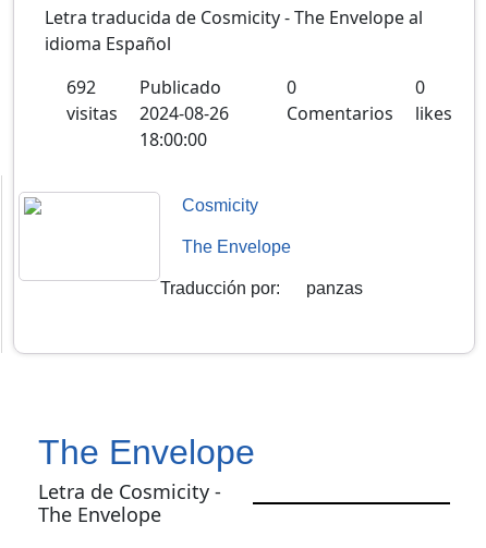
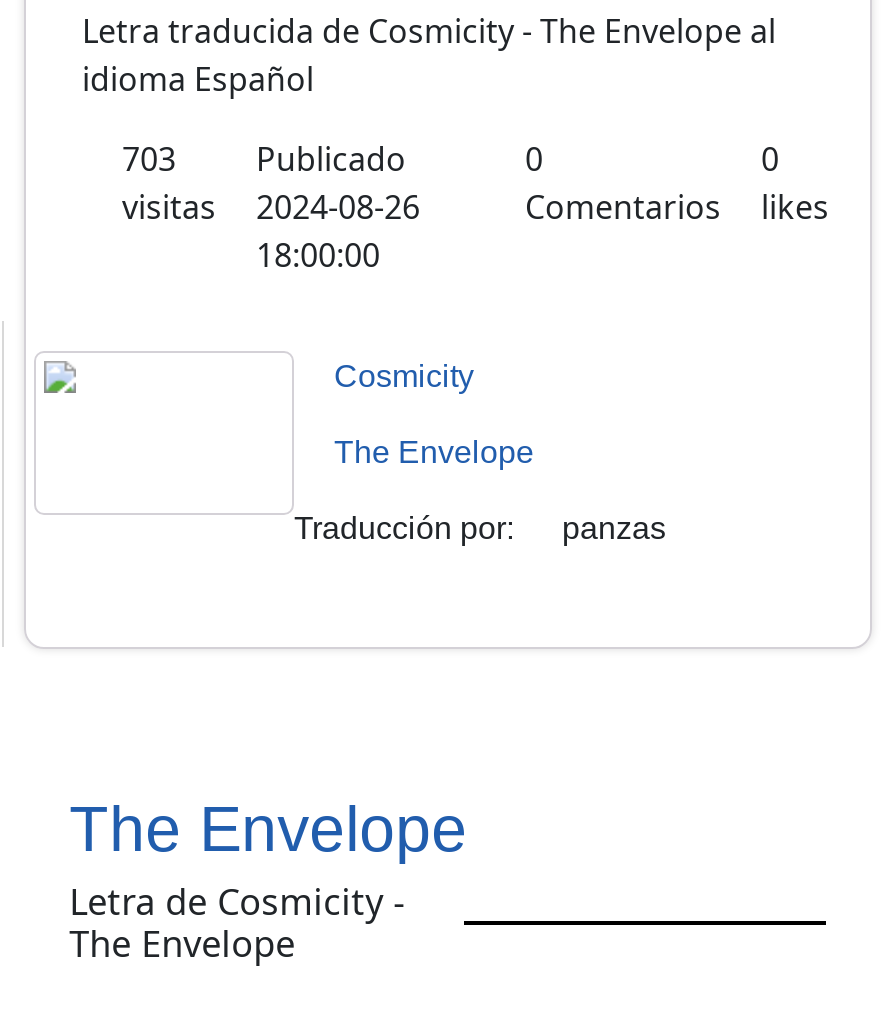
[66,75,221,99] 692 Publicado -> [122,137,406,181] 703 Publicado

